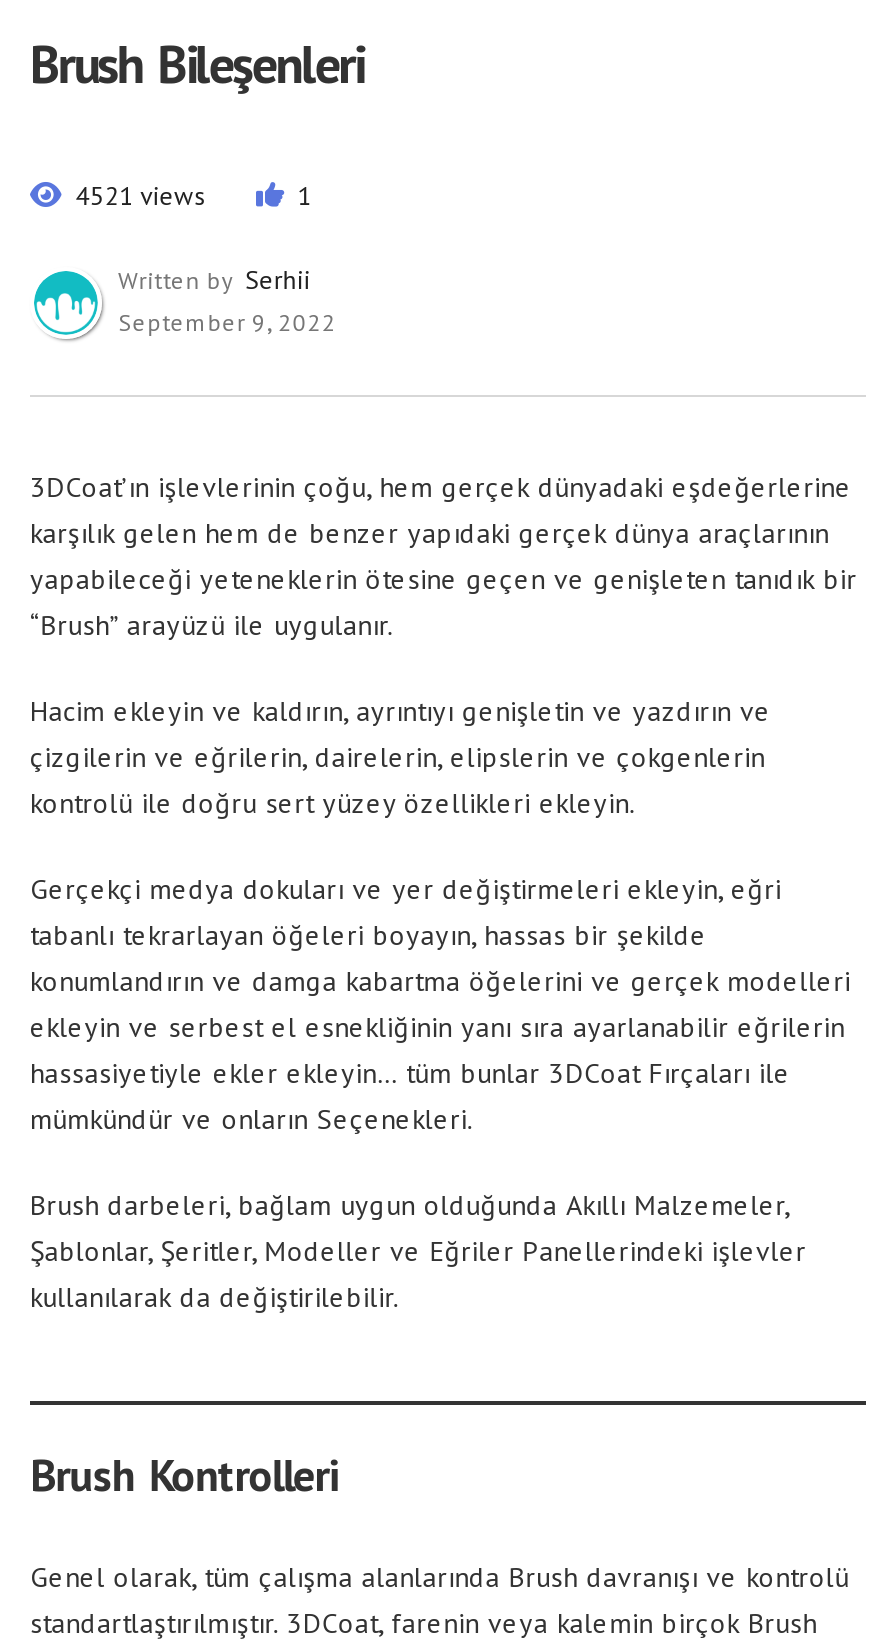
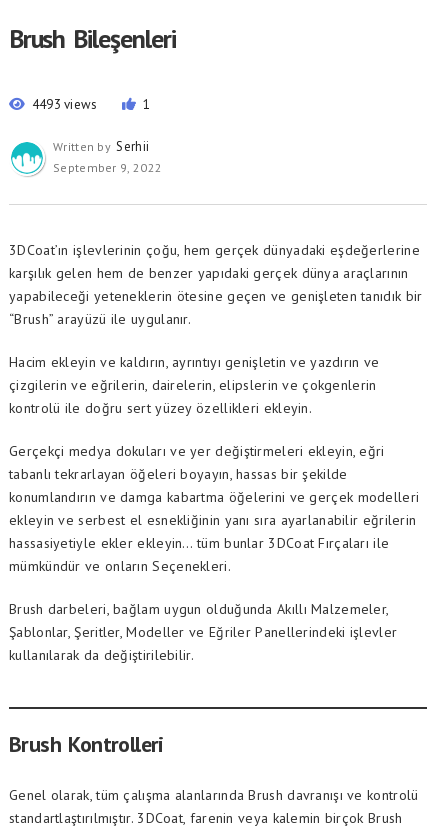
[75,179,207,213] 4521 views -> [32,96,98,113] 4493 views

